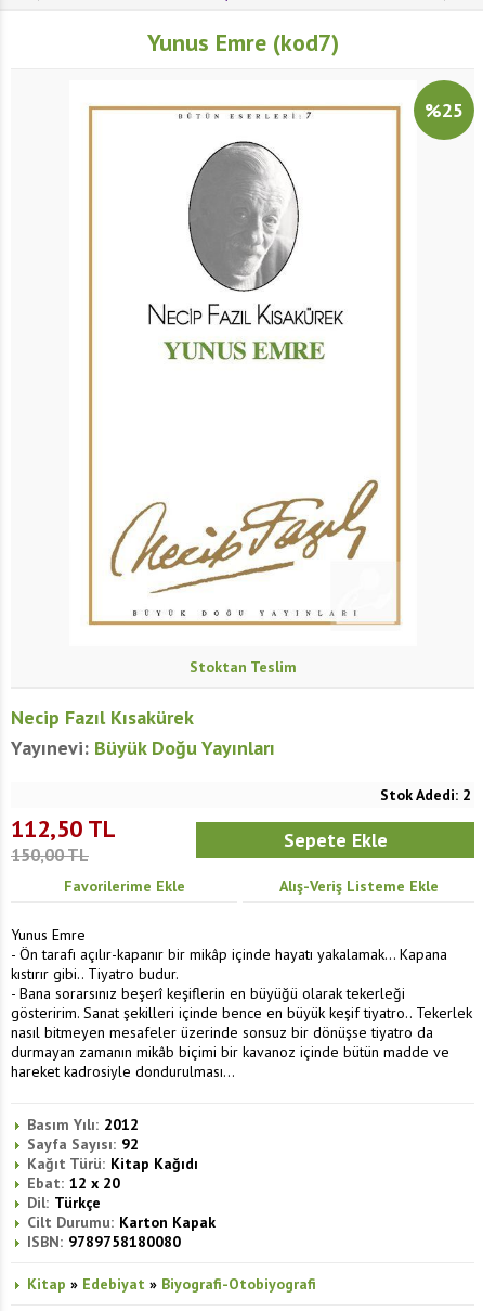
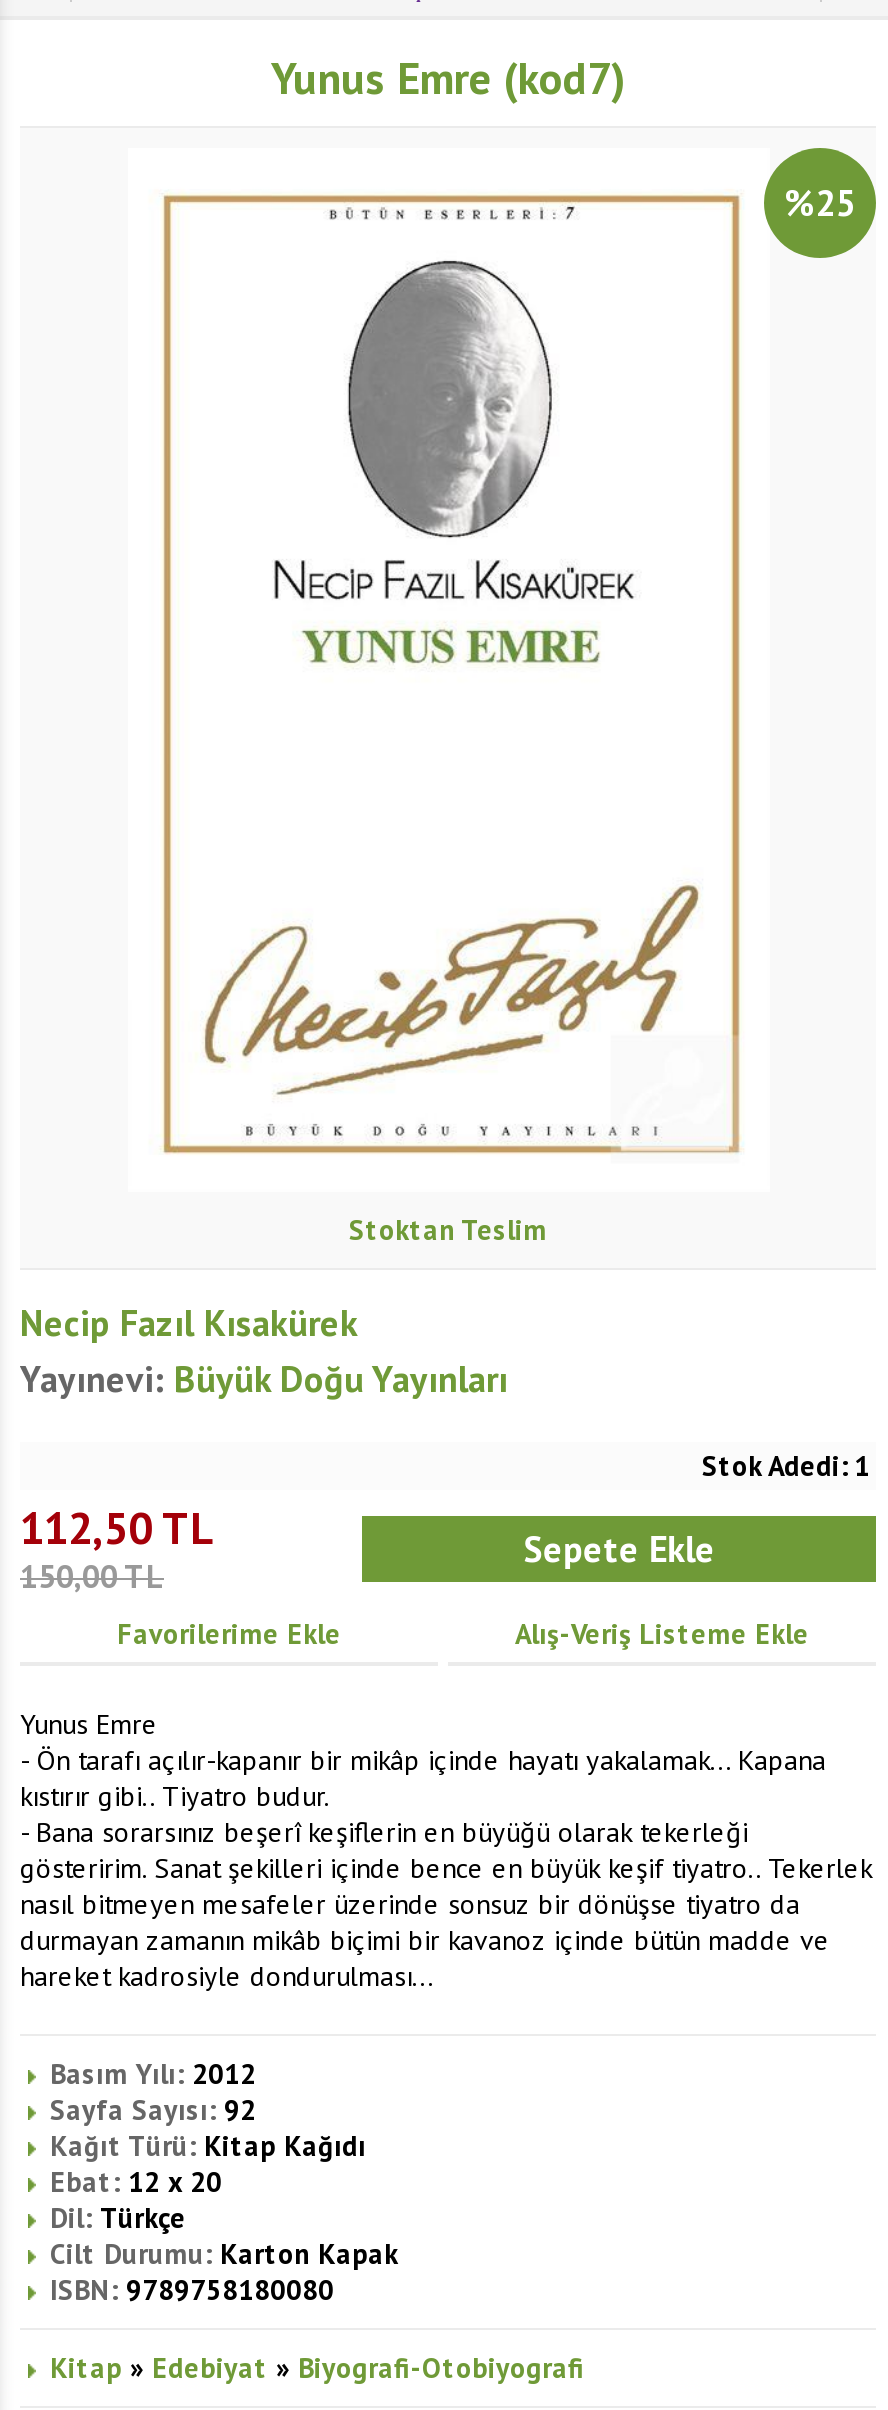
[380,785,471,804] Stok Adedi: 2 -> [702,1448,870,1484] Stok Adedi: 1

